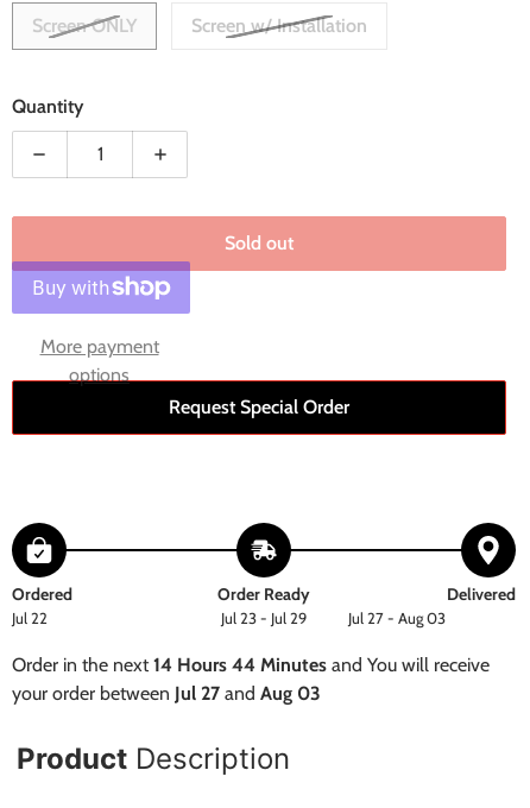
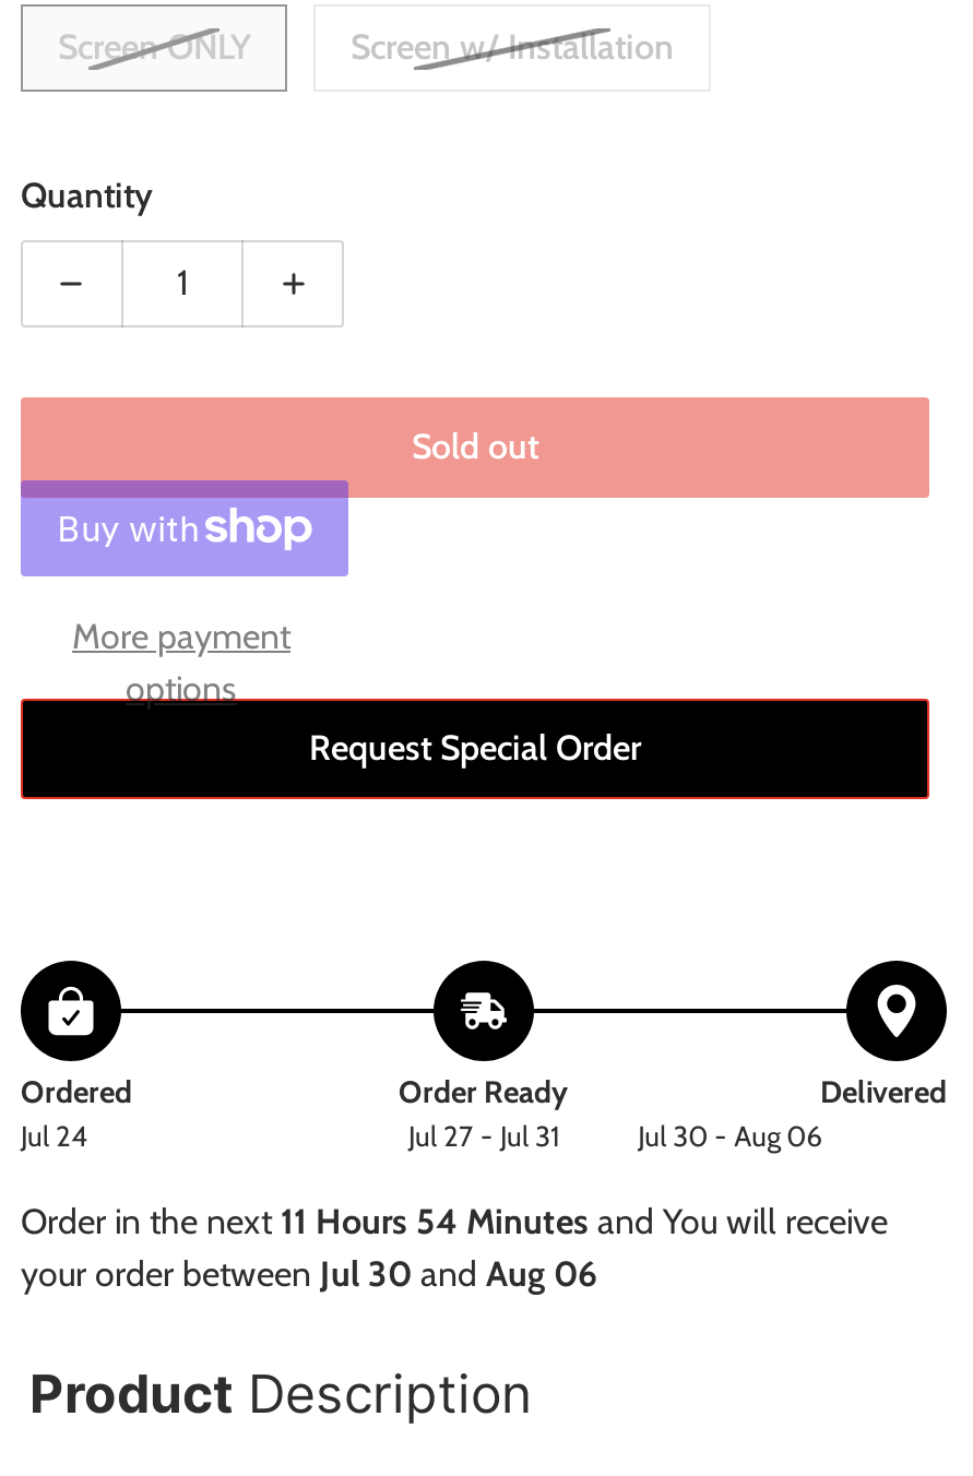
[12,609,48,628] Jul 22 -> [21,1119,88,1154] Jul 24
[221,609,307,628] Jul 23 - Jul 29 -> [408,1119,559,1154] Jul 27 - Jul 31
[348,609,445,628] Jul 27 - Aug 03 -> [638,1119,822,1154] Jul 30 - Aug 06
[12,654,490,677] Order in the next 14 Hours 44 Minutes and You will receive -> [21,1202,888,1243] Order in the next 11 Hours 54 Minutes and You will receive
[12,683,321,705] your order between Jul 27 and Aug 03 -> [21,1254,597,1296] your order between Jul 30 and Aug 06

